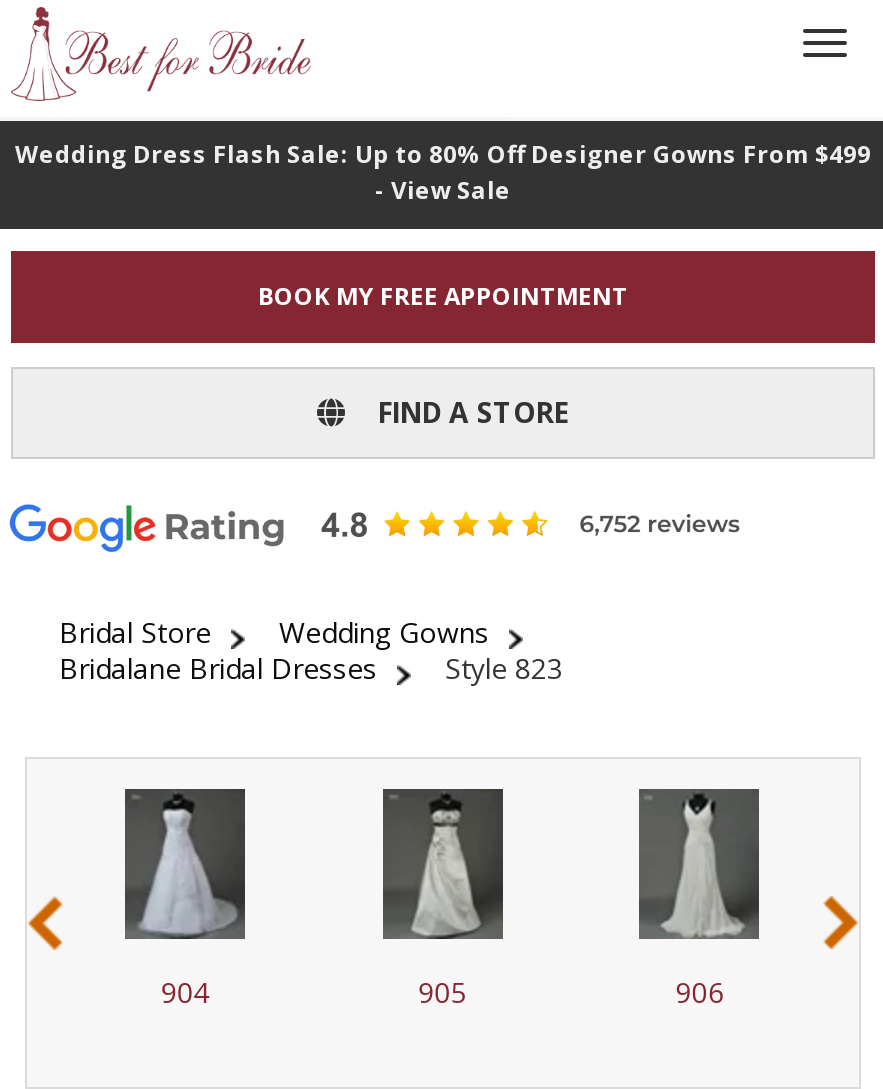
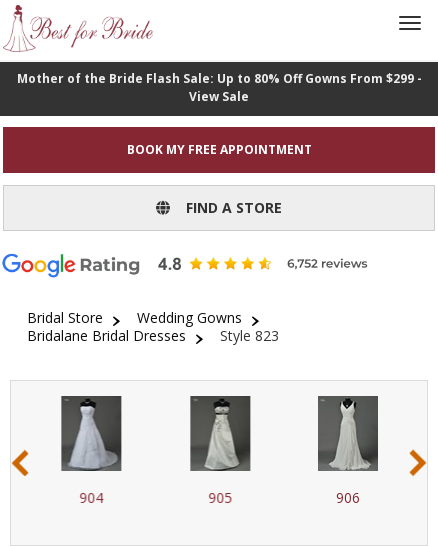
[15,137,871,207] Wedding Dress Flash Sale: Up to 80% Off Designer Gowns From $499 | - View Sale -> [16,70,421,105] Mother of the Bride Flash Sale: Up to 80% Off Gowns From $299 - | View Sale

